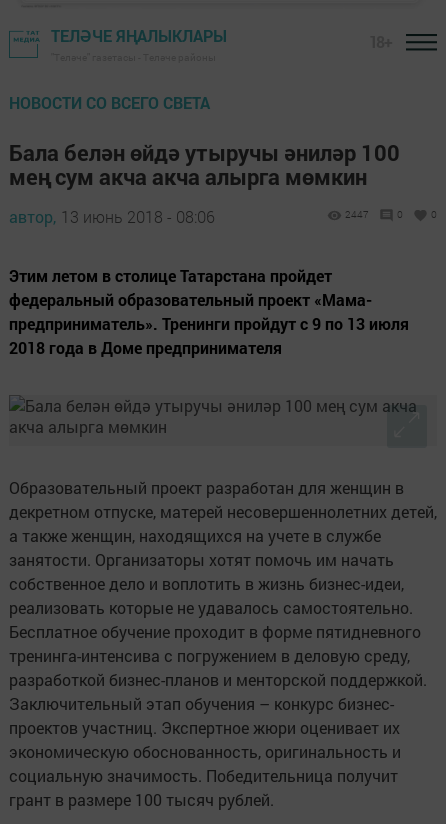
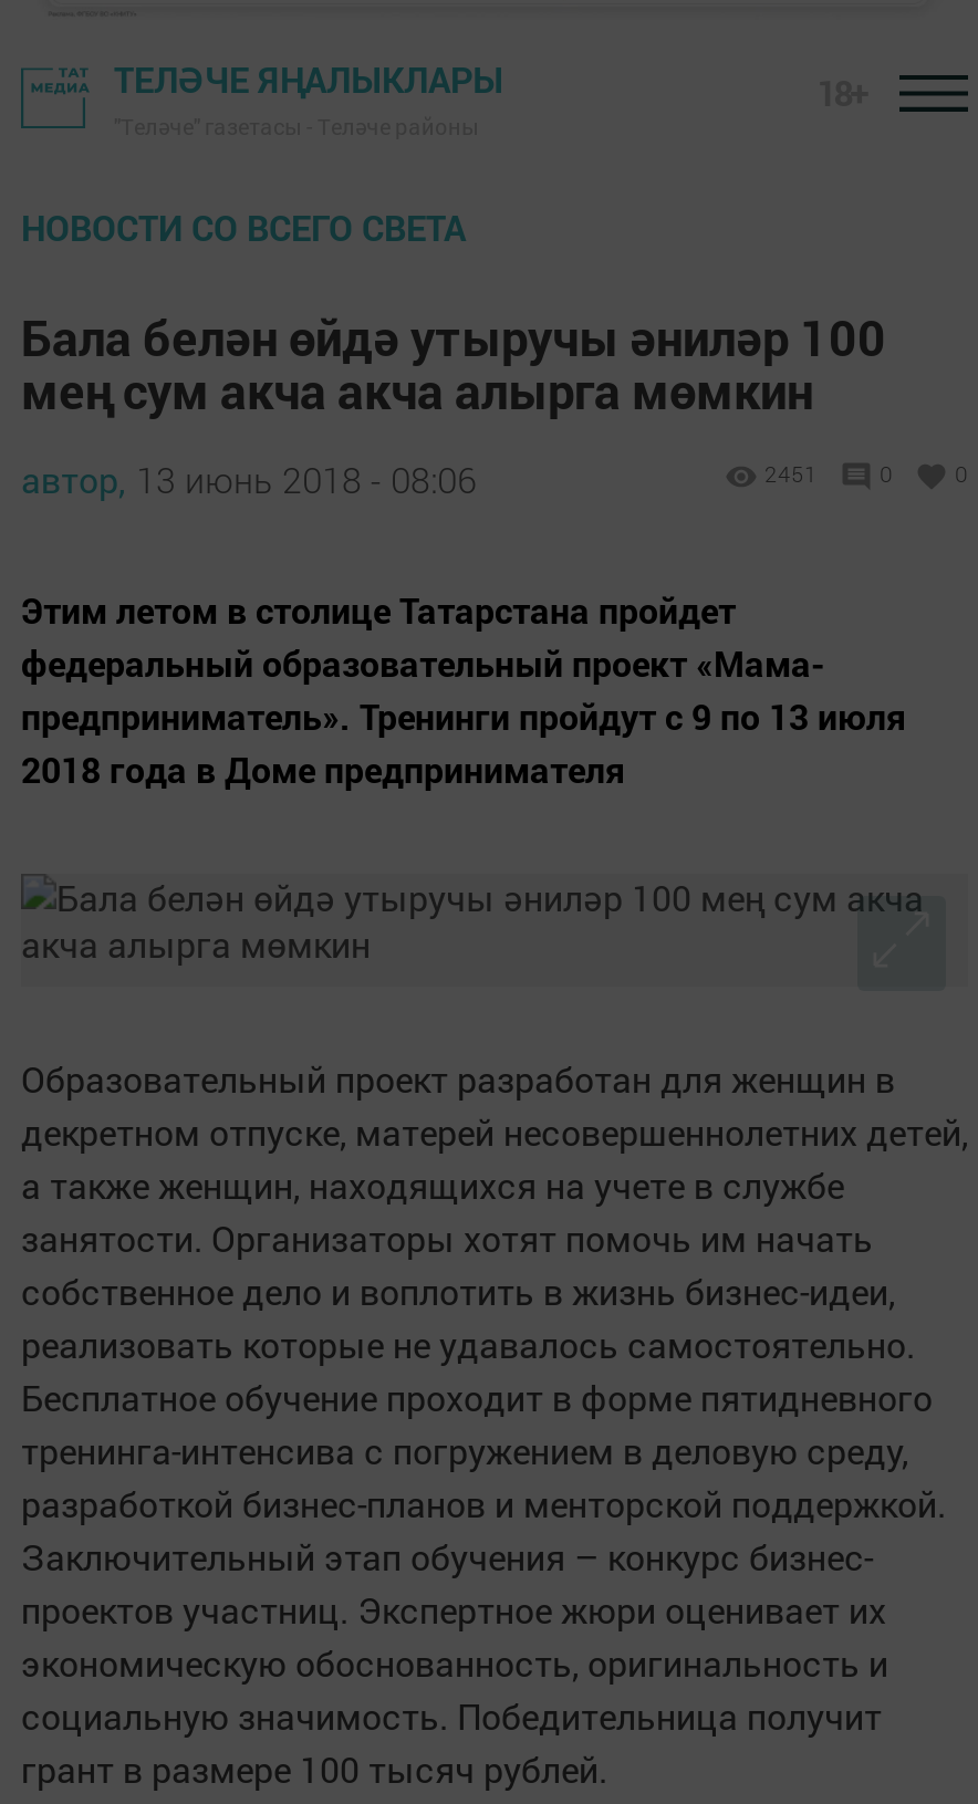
[345,208,369,221] 2447 -> [764,461,818,490] 2451

